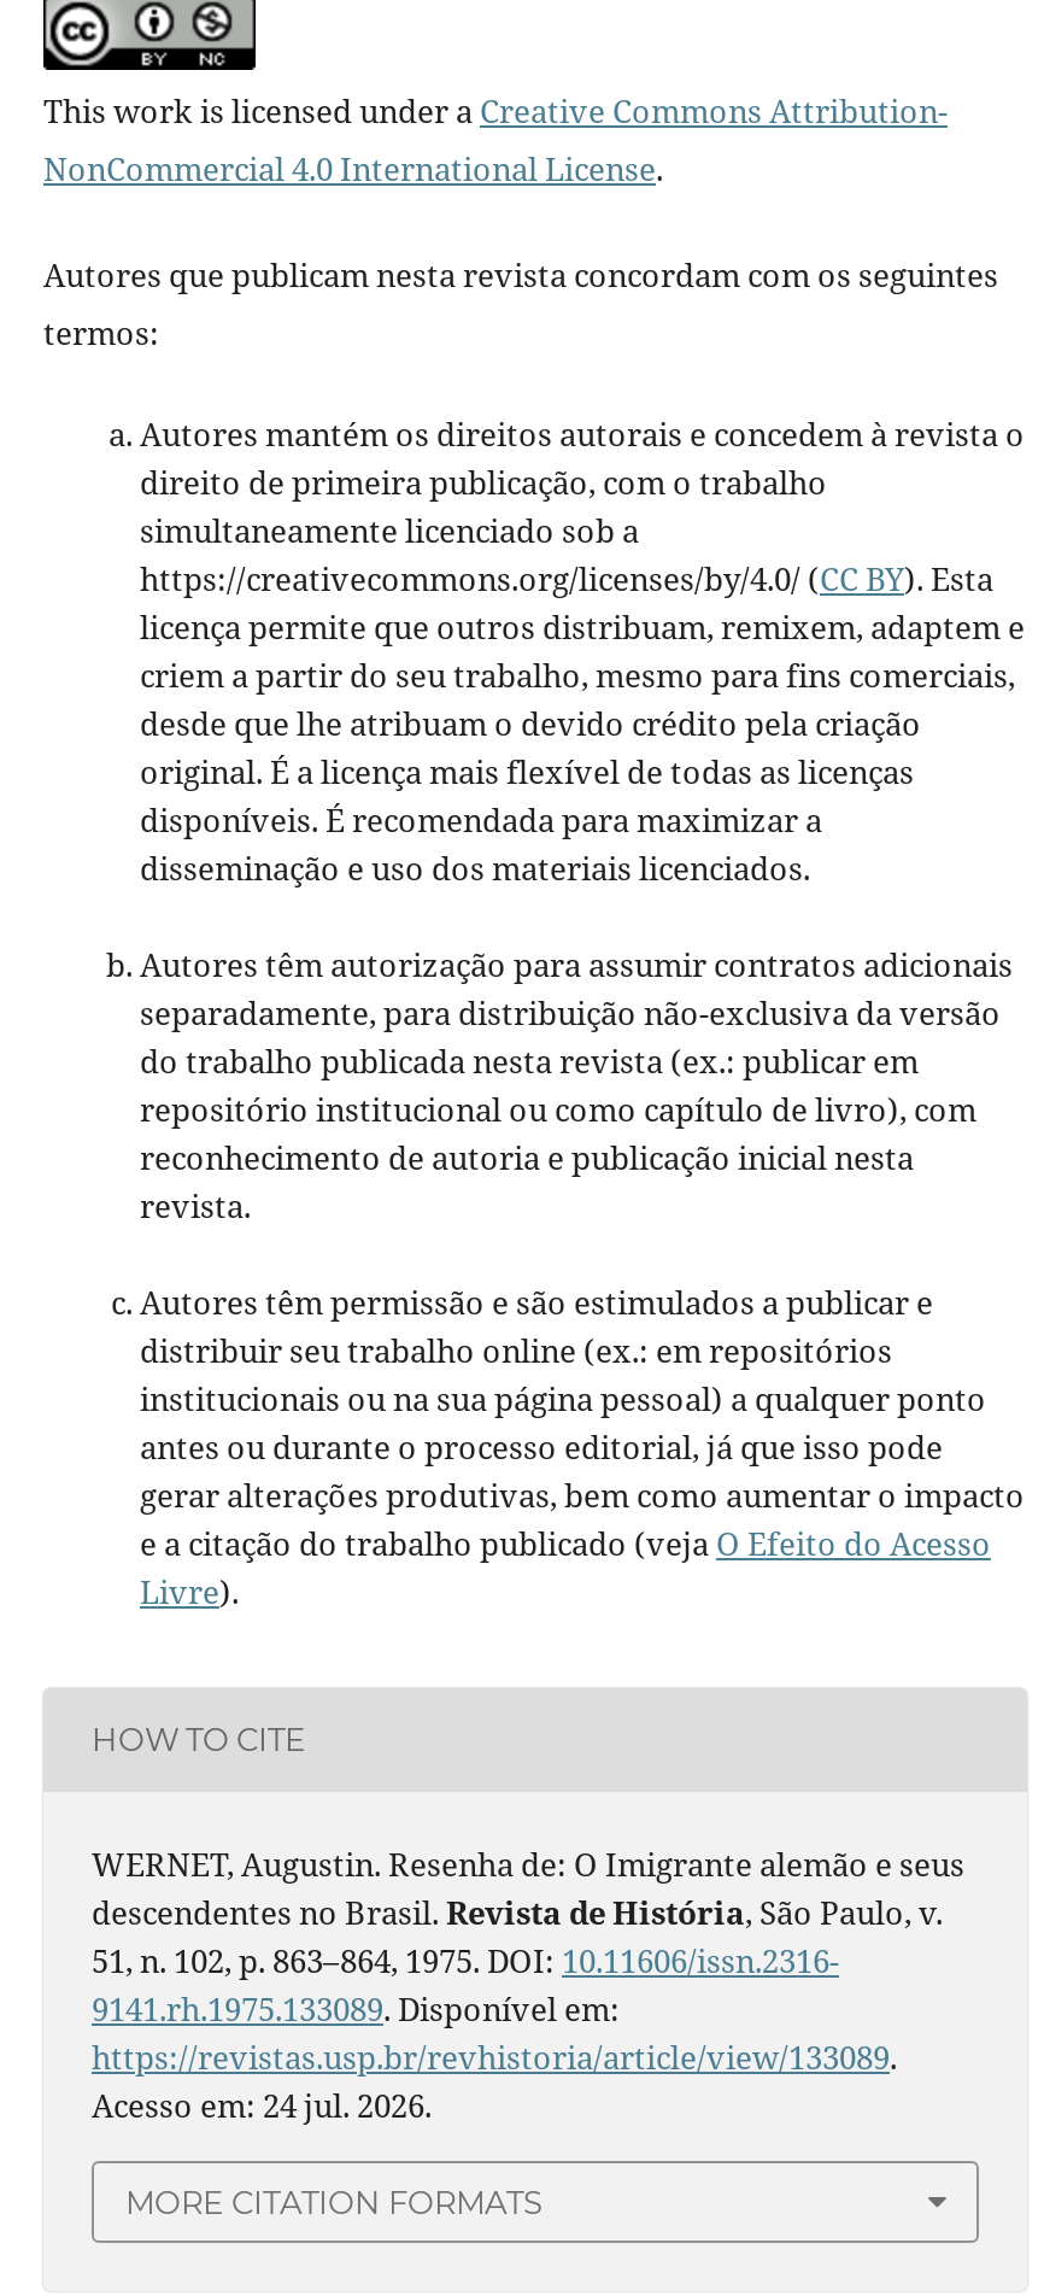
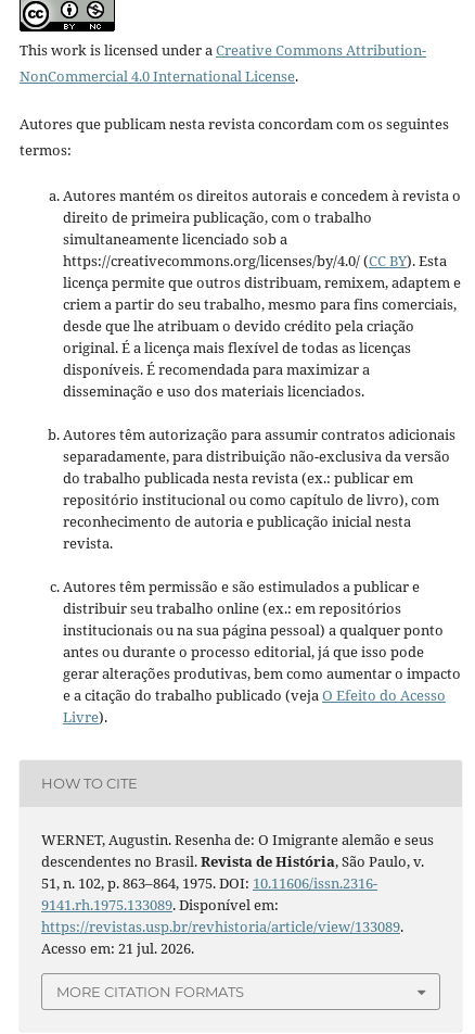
[92,2083,432,2127] Acesso em: 24 jul. 2026. -> [41,938,194,958] Acesso em: 21 jul. 2026.

